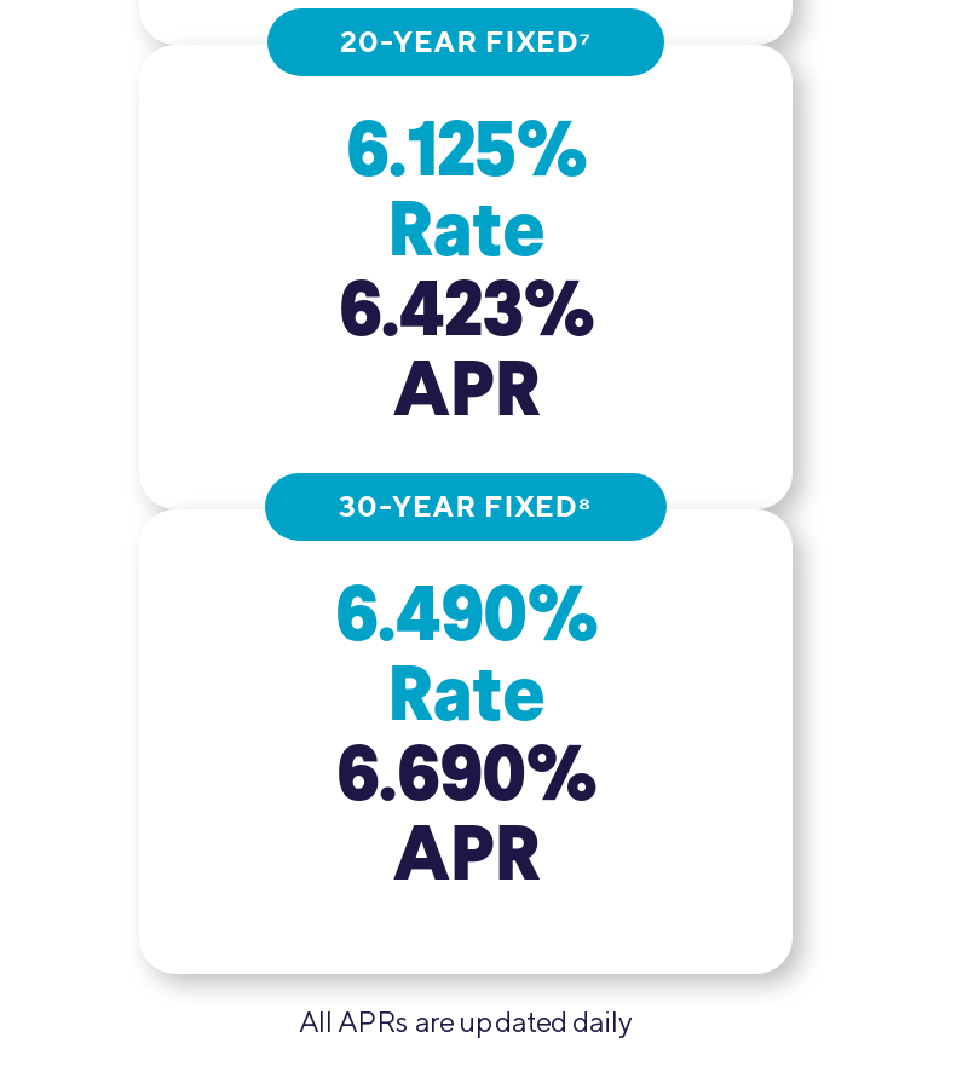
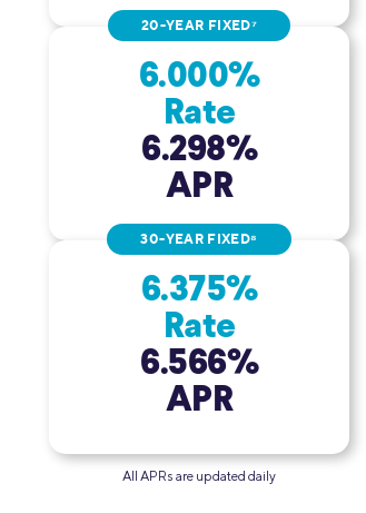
[346,116,586,194] 6.125% -> [139,60,260,95] 6.000%
[339,276,593,354] 6.423% -> [141,133,257,169] 6.298%
[335,581,596,658] 6.490% -> [141,273,258,309] 6.375%
[336,741,595,818] 6.690% -> [140,347,258,382] 6.566%

